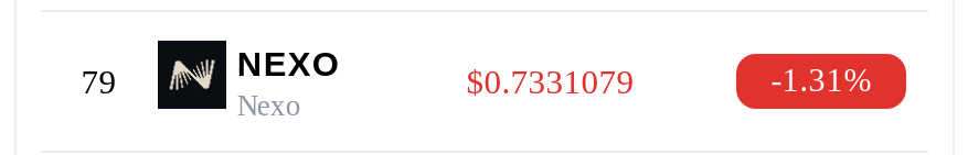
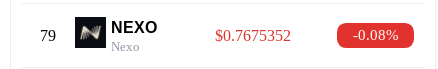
[466,64,634,101] $0.7331079 -> [215,27,291,44] $0.7675352
[771,64,873,99] -1.31% -> [353,27,399,43] -0.08%

